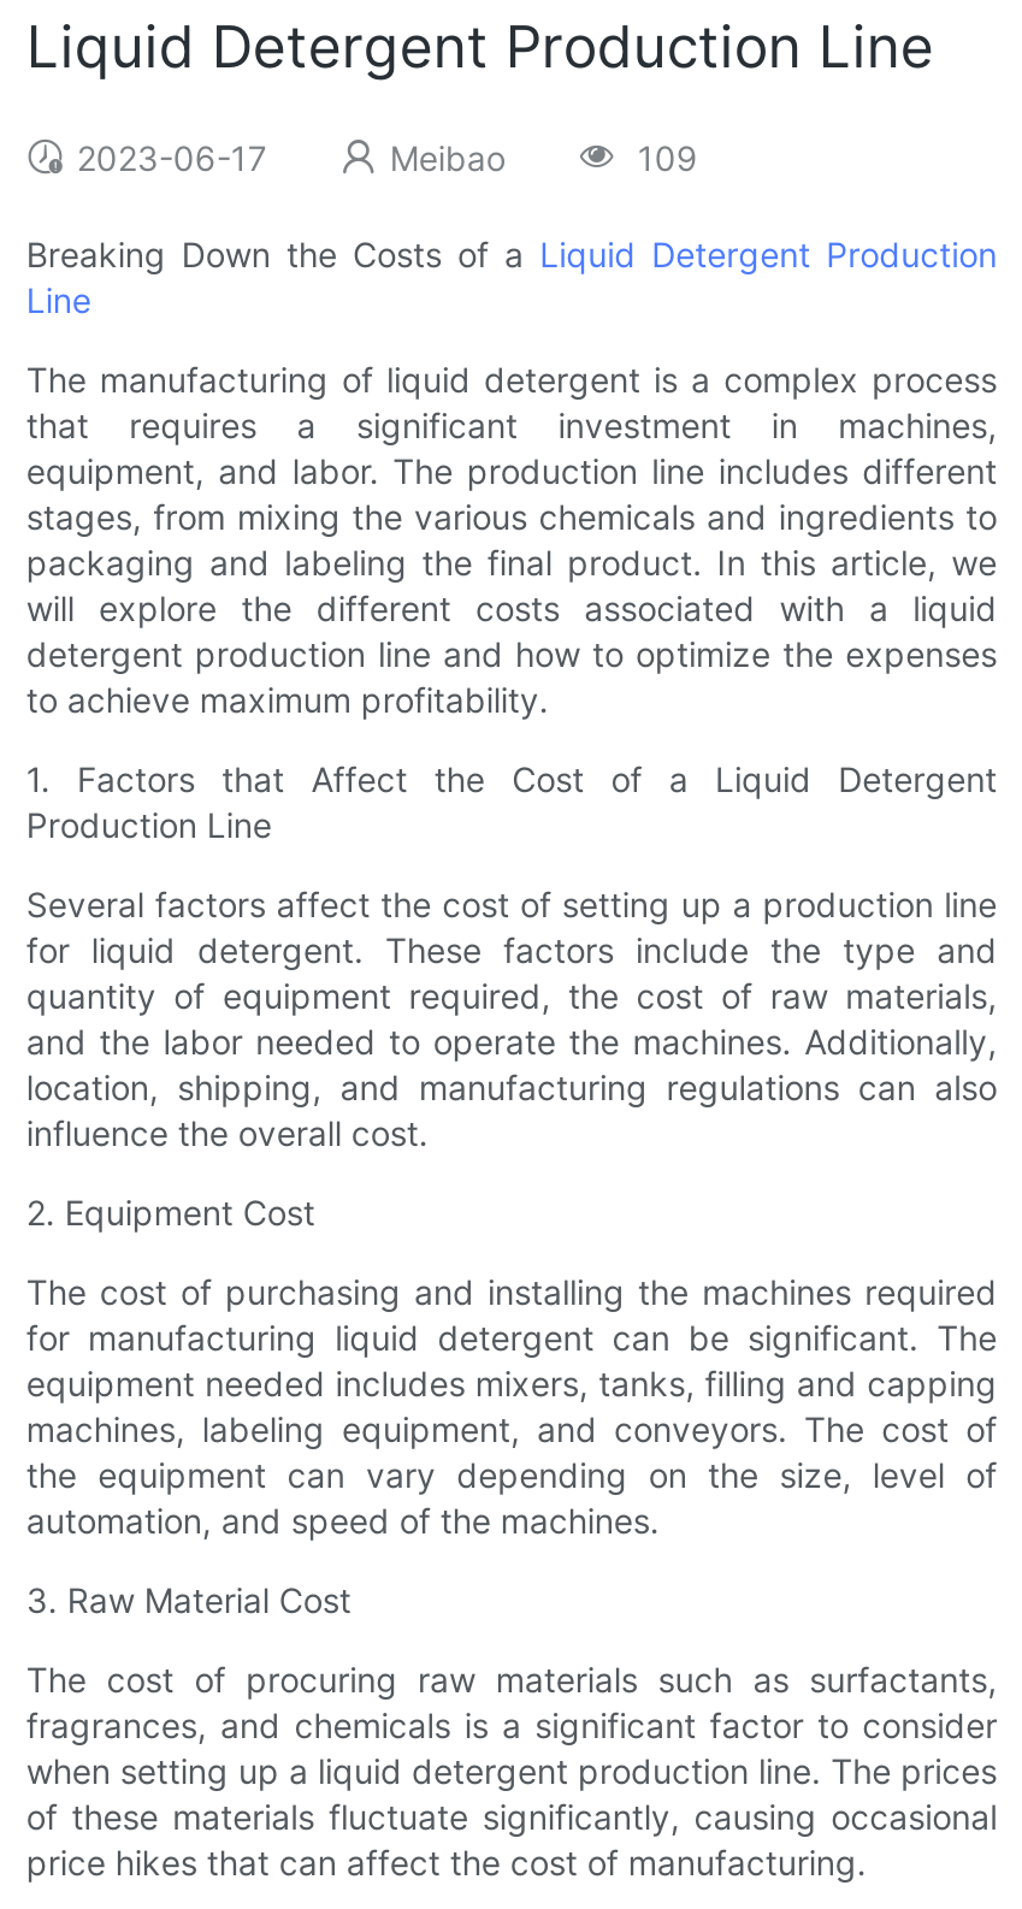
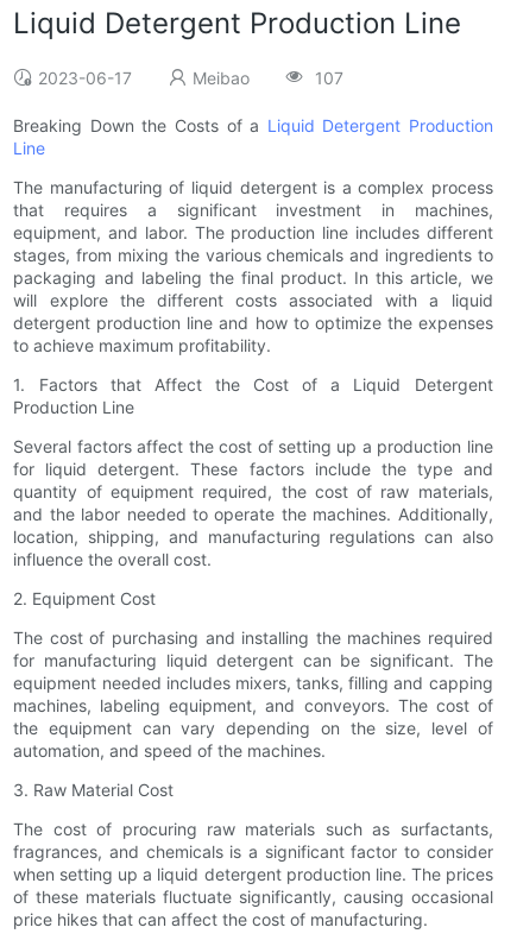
[638,138,698,179] 109 -> [315,68,344,88] 107

